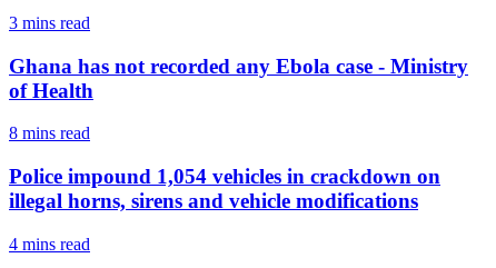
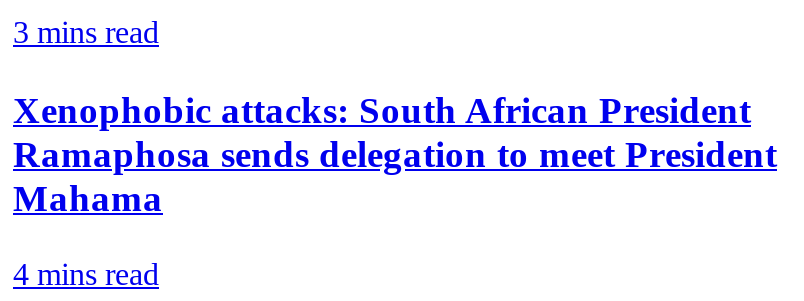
[9,54,468,213] Ghana has not recorded any Ebola case - Ministry | of Health | 8 mins read | Police impound 1,054 vehicles in crackdown on | illegal horns, sirens and vehicle modifications -> [13,88,777,218] Xenophobic attacks: South African President | Ramaphosa sends delegation to meet President | Mahama

